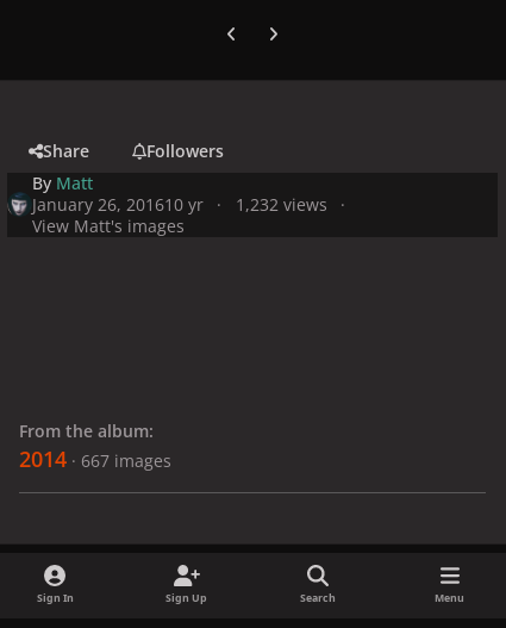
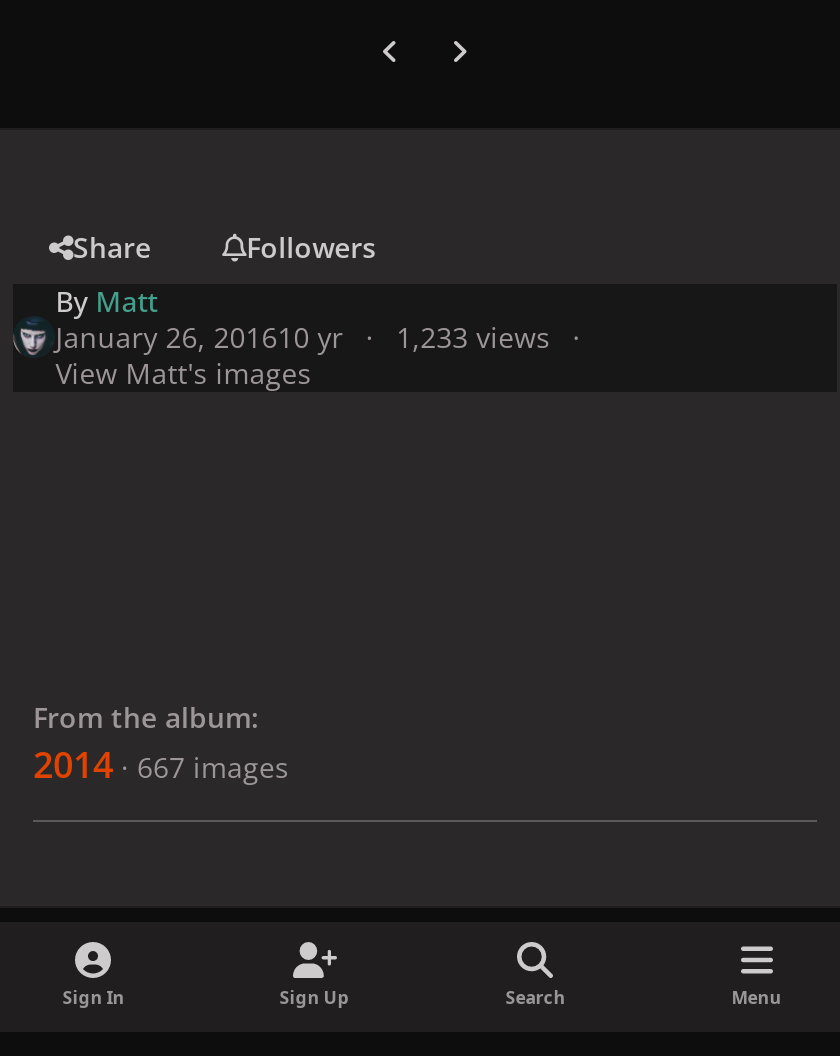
[32,192,327,215] January 26, 201610 yr 1,232 views -> [55,317,550,355] January 26, 201610 yr 1,233 views

